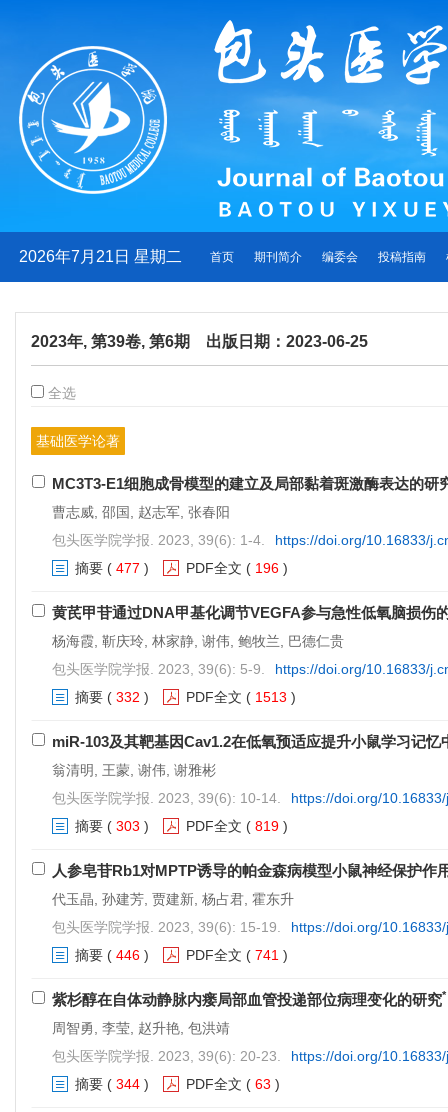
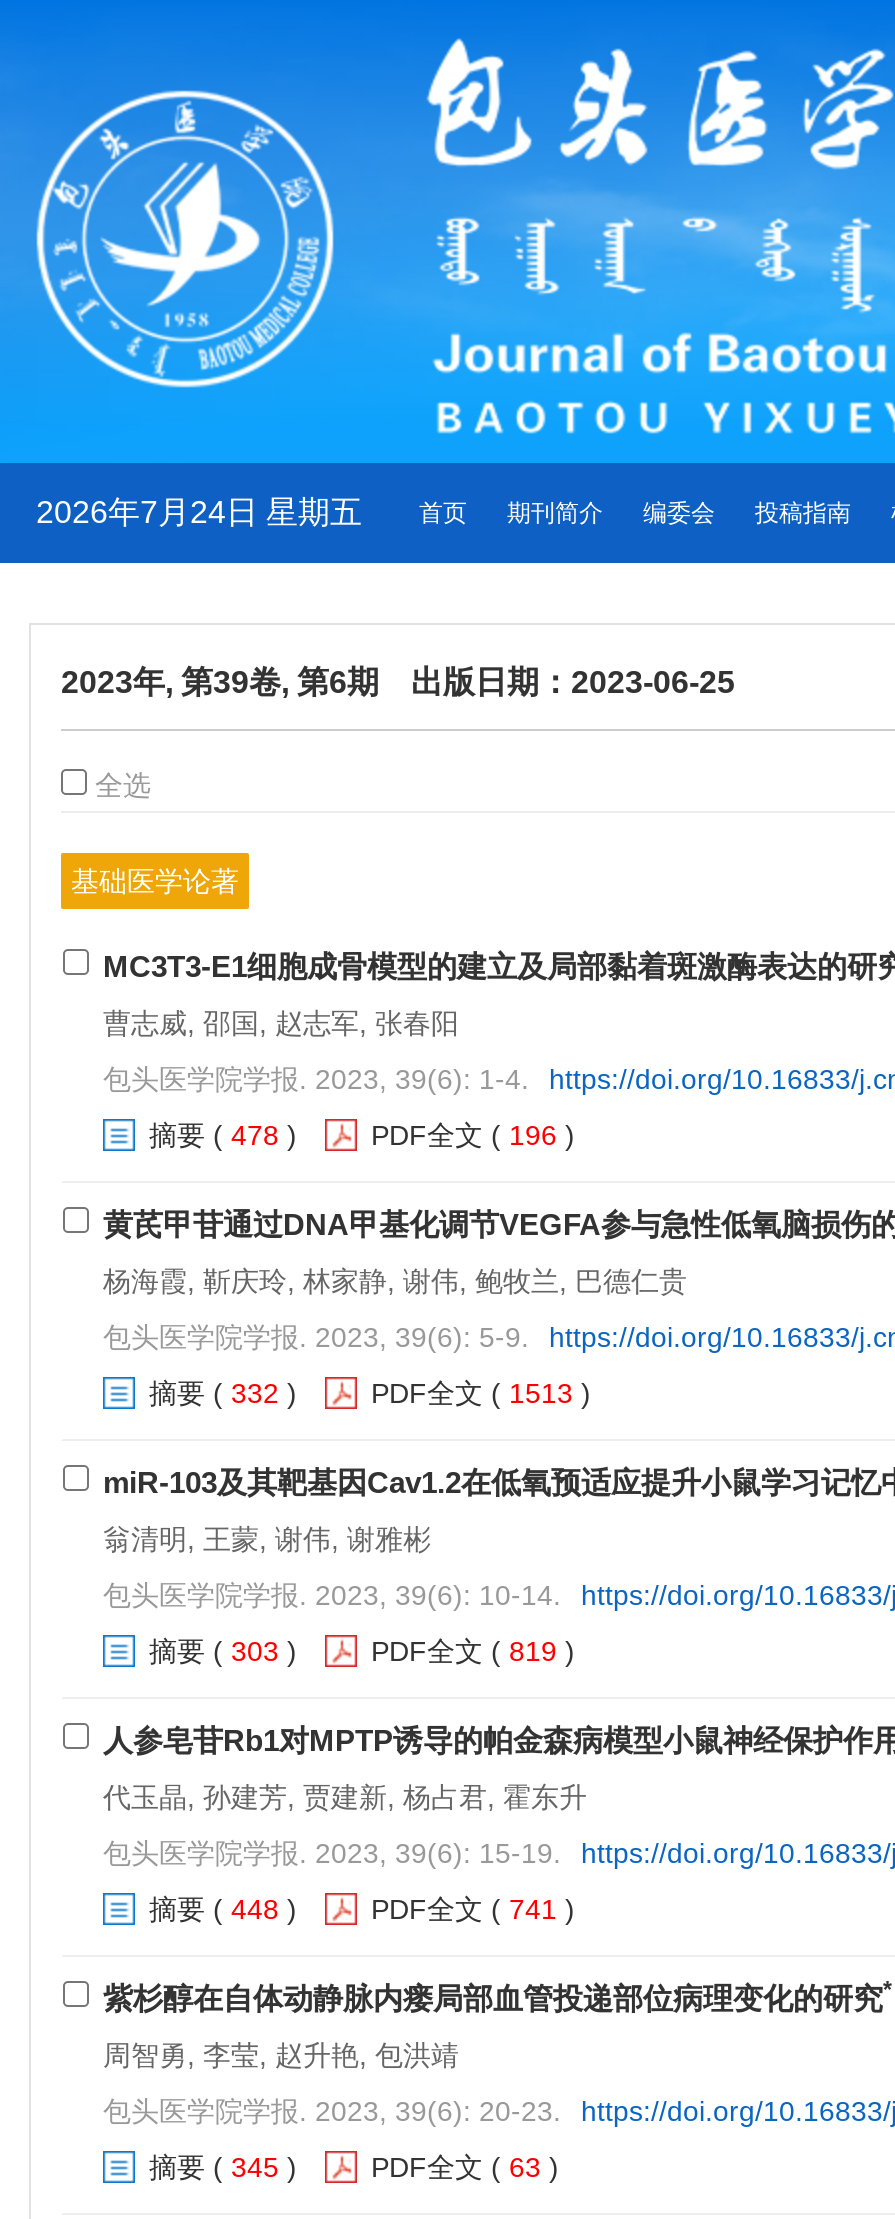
[18,248,181,265] 2026年7月21日 星期二 -> [36,495,362,529] 2026年7月24日 星期五
[75,560,153,576] 摘要( 477) -> [149,1119,305,1151] 摘要( 478)
[75,947,153,963] 摘要( 446) -> [149,1893,305,1925] 摘要( 448)
[75,1076,153,1092] 摘要( 344) -> [149,2151,305,2183] 摘要( 345)

